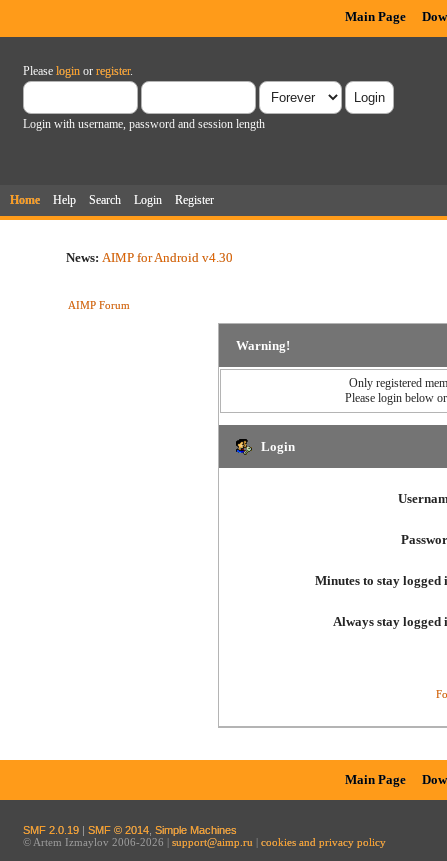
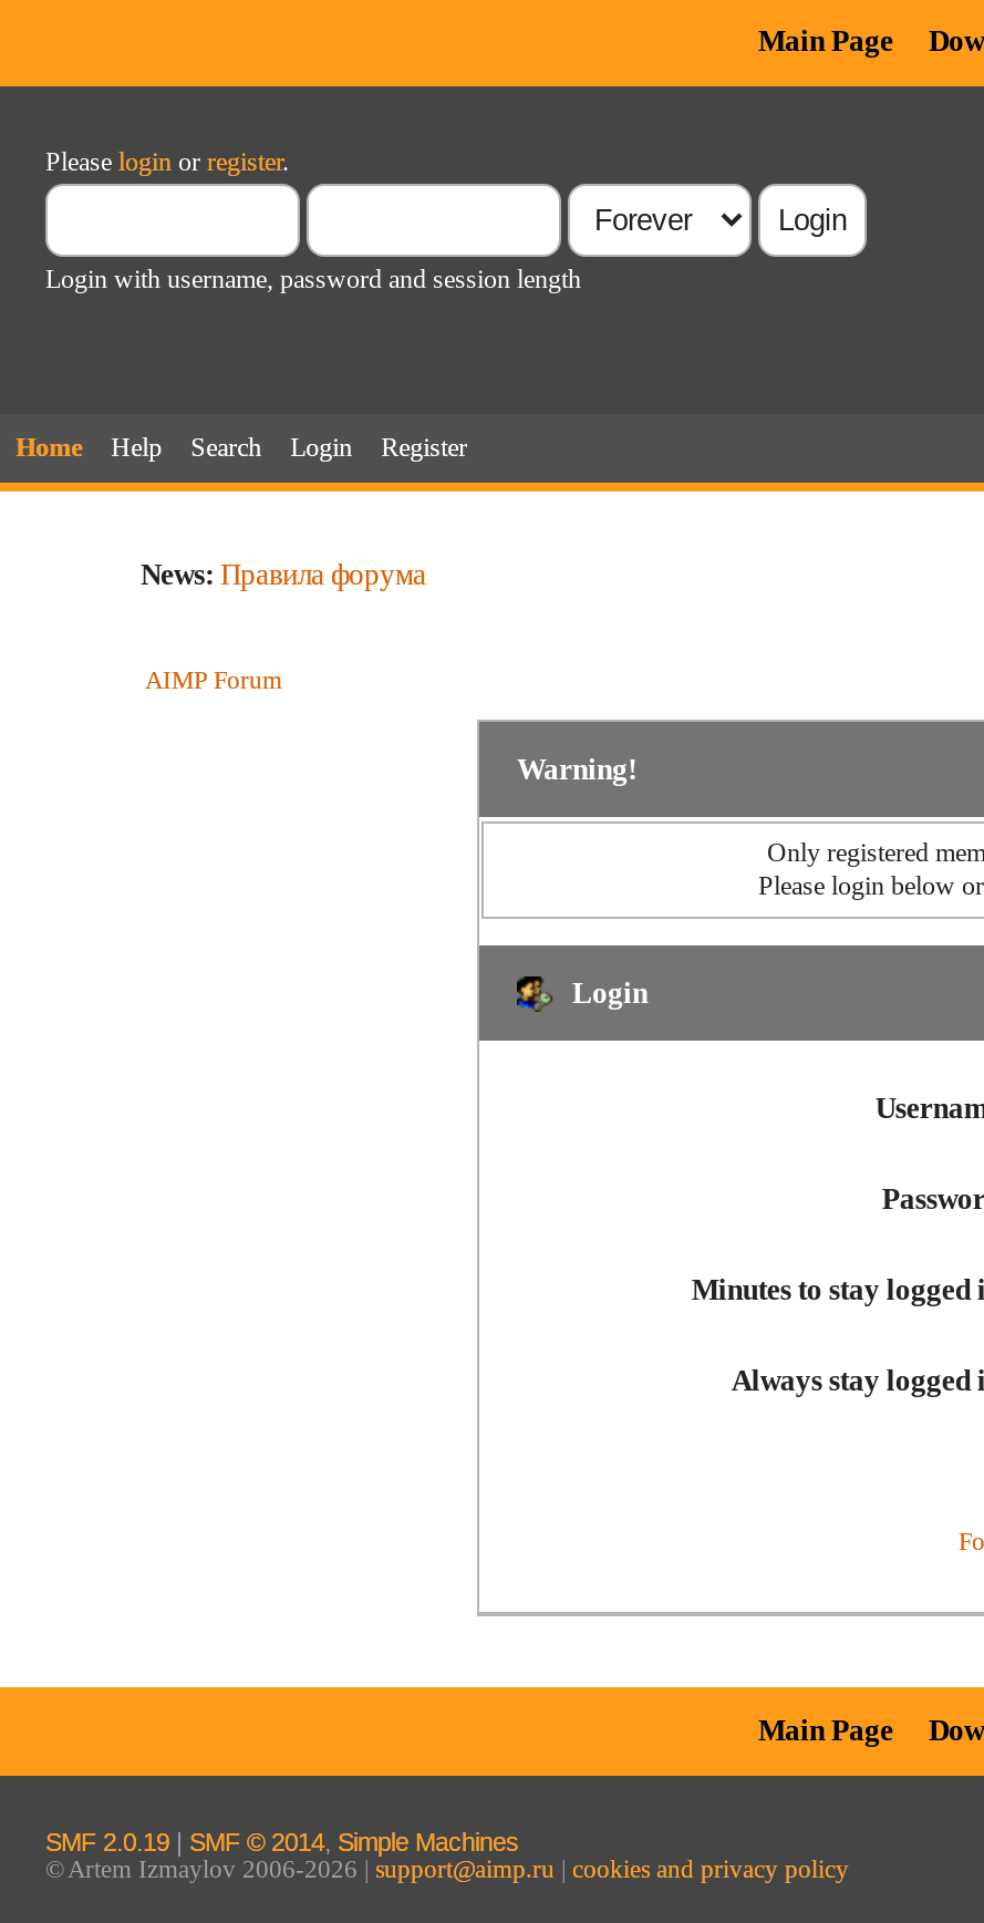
[66,250,233,265] News: AIMP for Android v4.30 -> [141,558,426,591] News: Правила форума

